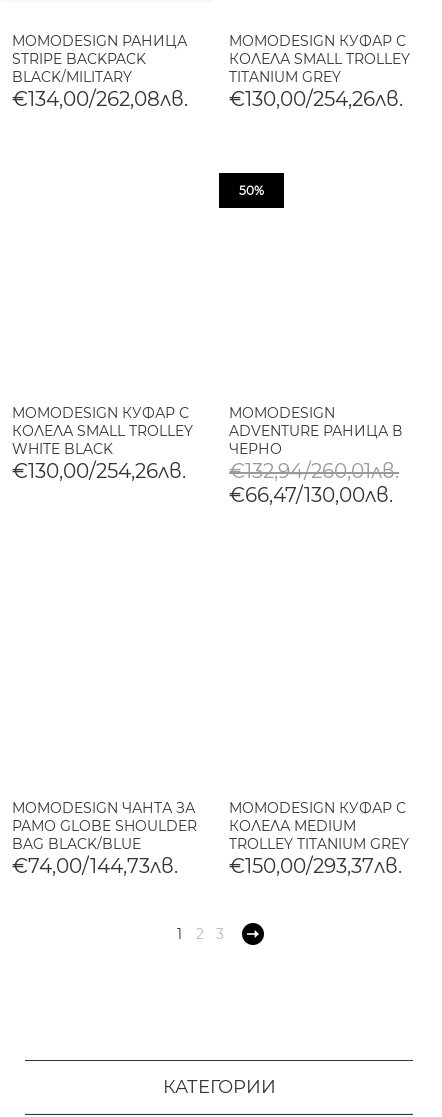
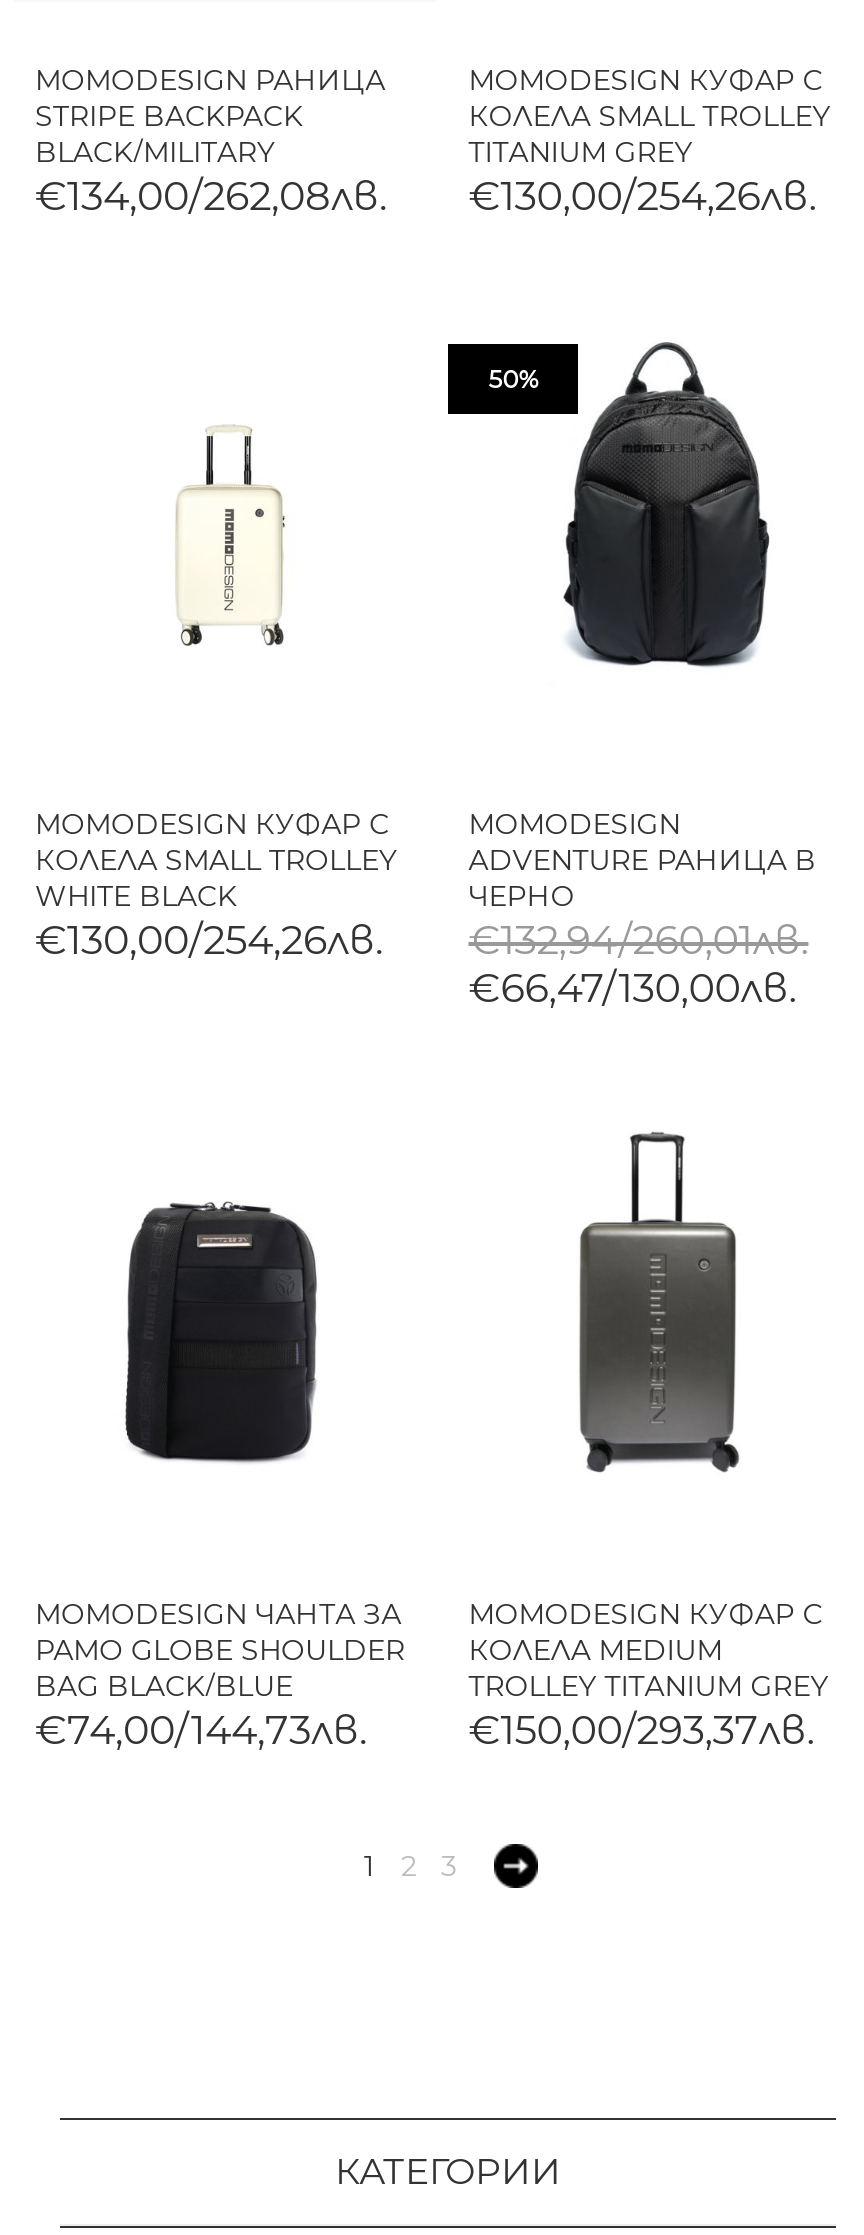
none -> [562,340,772,668] [image]
none -> [176,426,286,648] [image]
none -> [124,1200,318,1464] [image]
none -> [578,1130,740,1474] [image]

